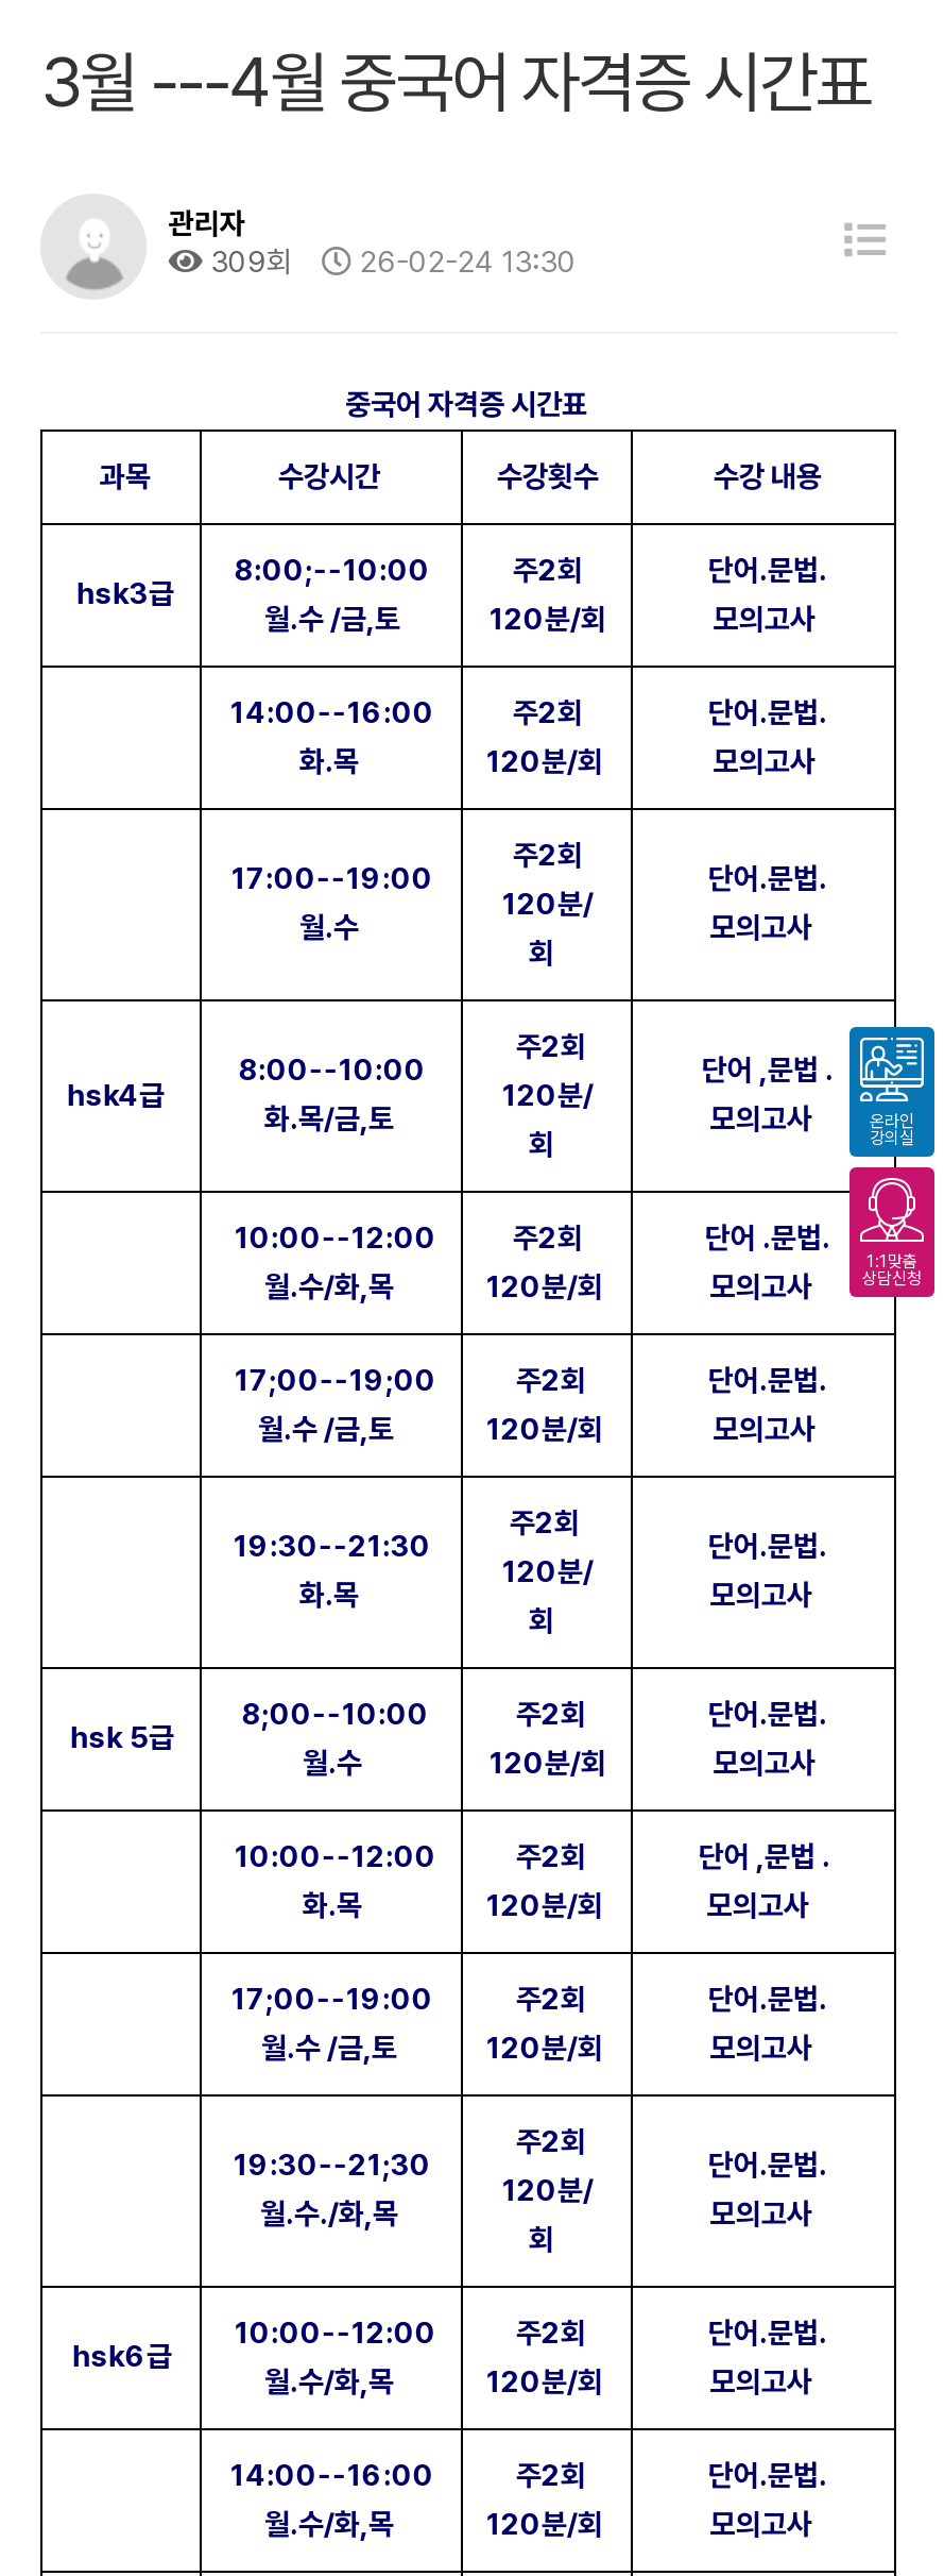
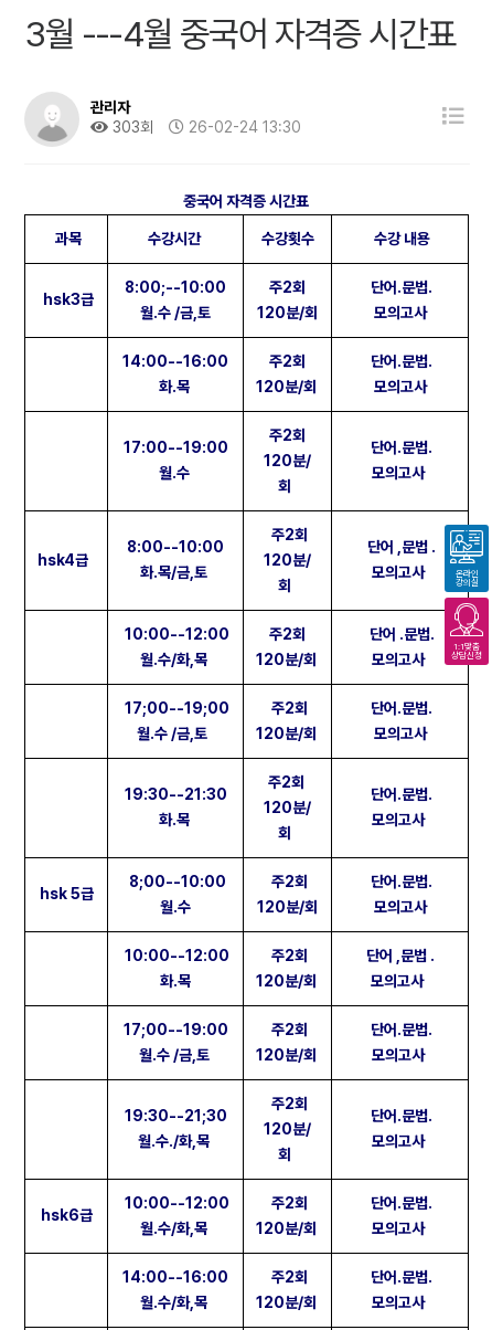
[203,245,576,279] 309회 26-02-24 13:30 -> [109,118,302,136] 303회 26-02-24 13:30

